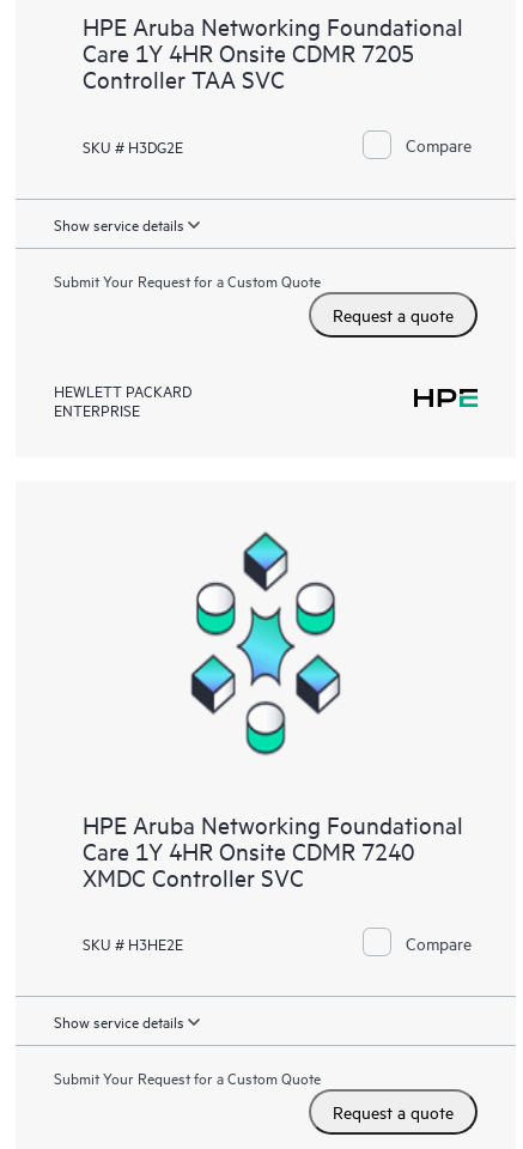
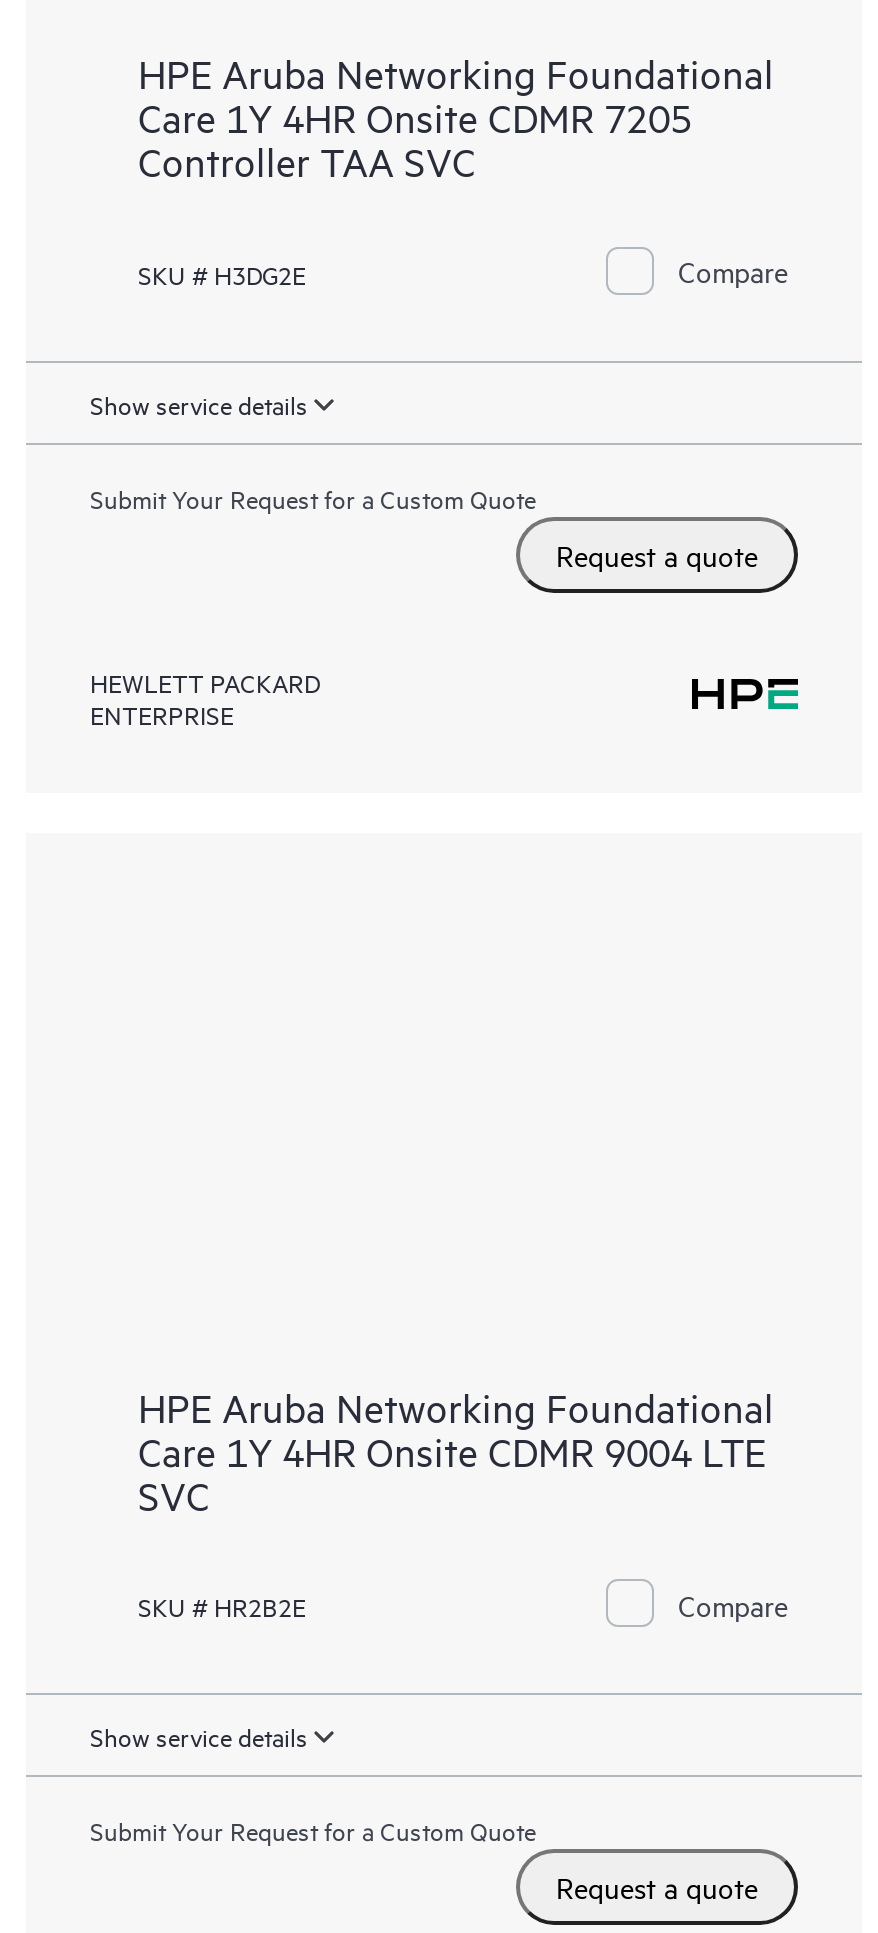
[189,531,342,756] [image] -> none
[83,835,414,892] Care 1Y 4HR Onsite CDMR 7240 | XMDC Controller SVC -> [138,1425,766,1519] Care 1Y 4HR Onsite CDMR 9004 LTE | SVC
[83,933,183,954] SKU # H3HE2E -> [138,1587,306,1623] SKU # HR2B2E

